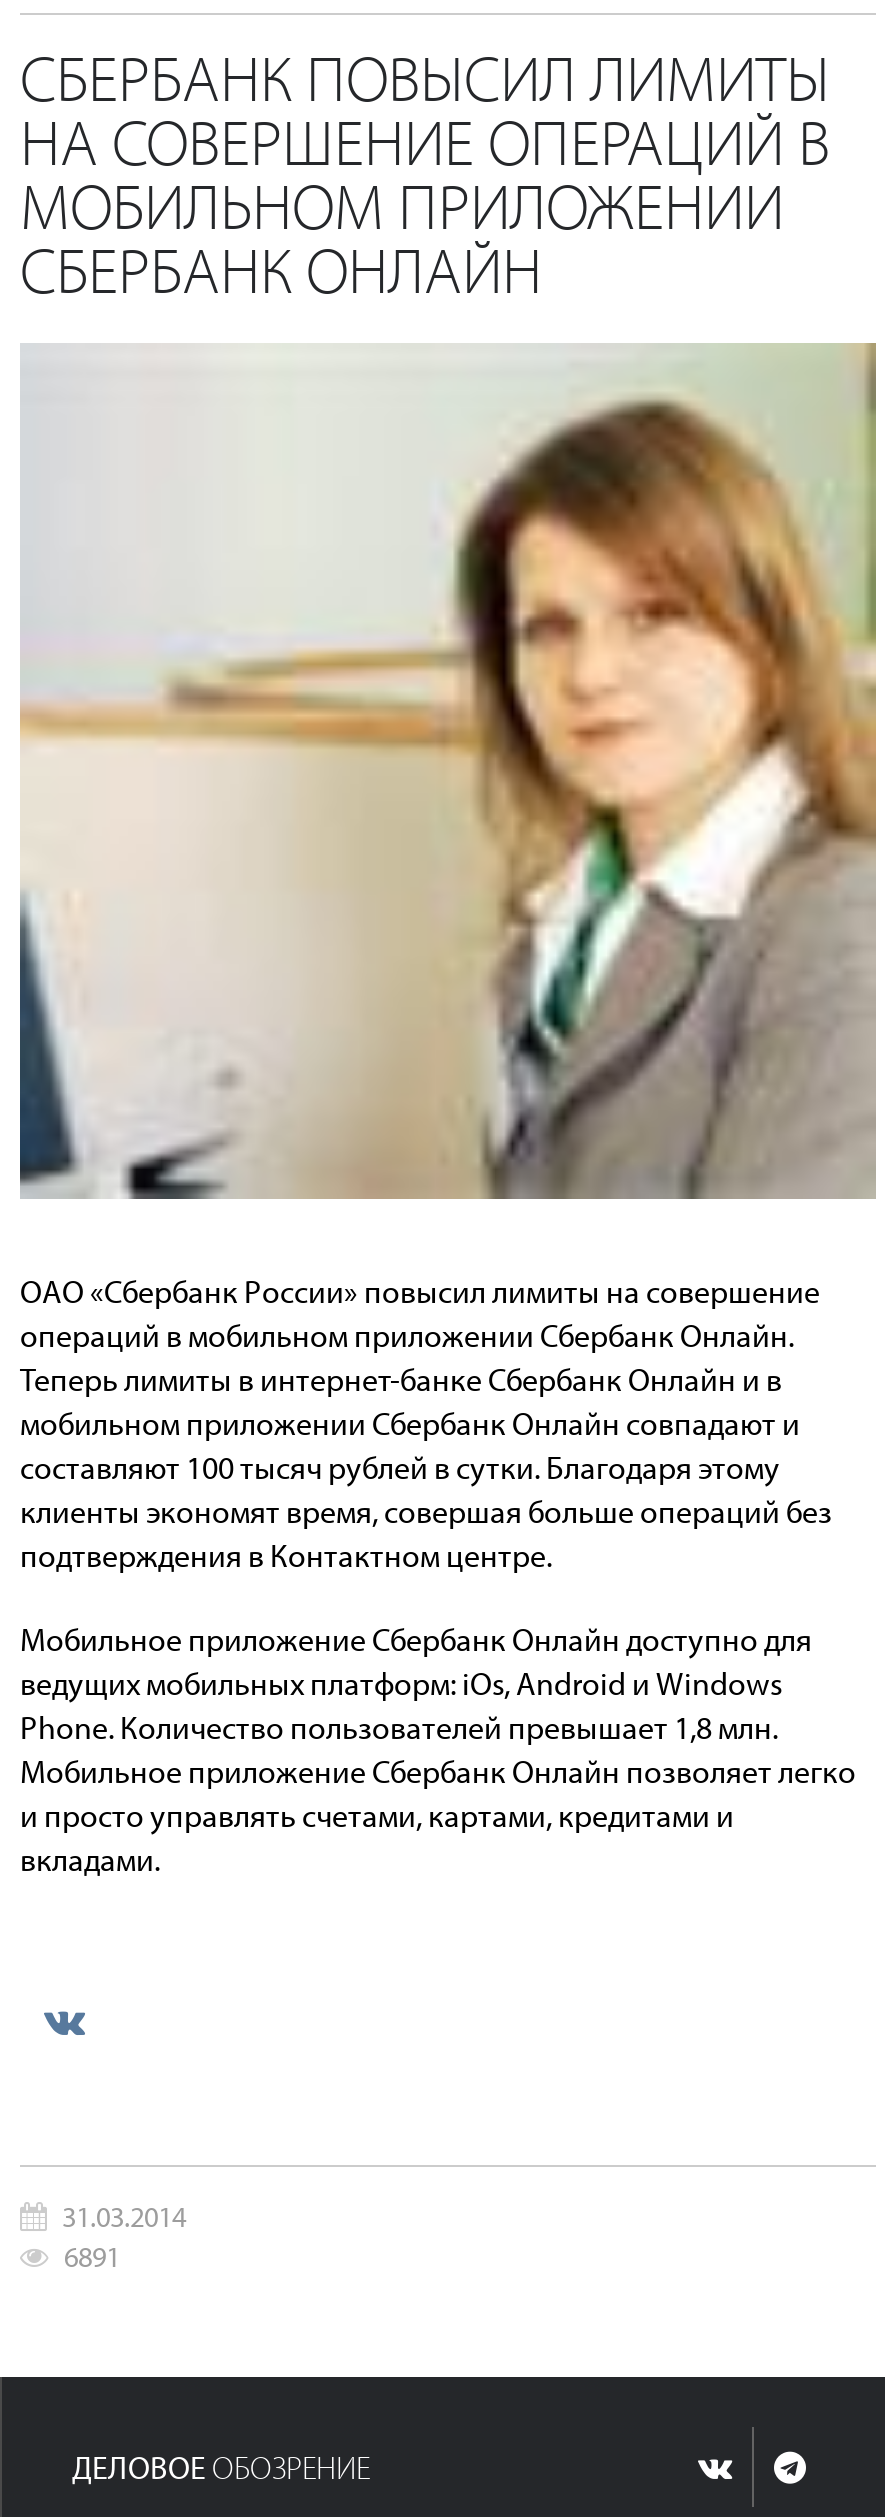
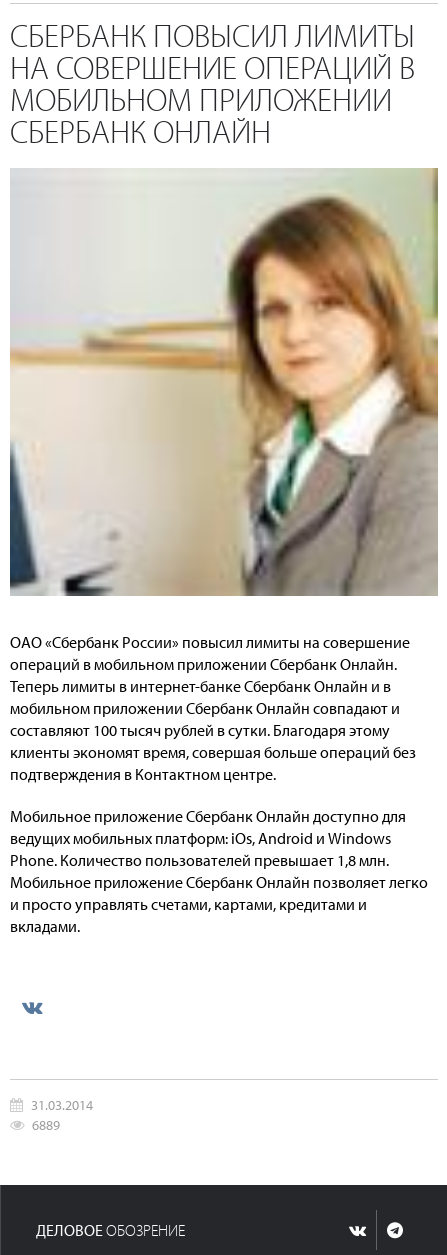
[58,2238,120,2276] 6891 -> [29,1115,60,1134] 6889

